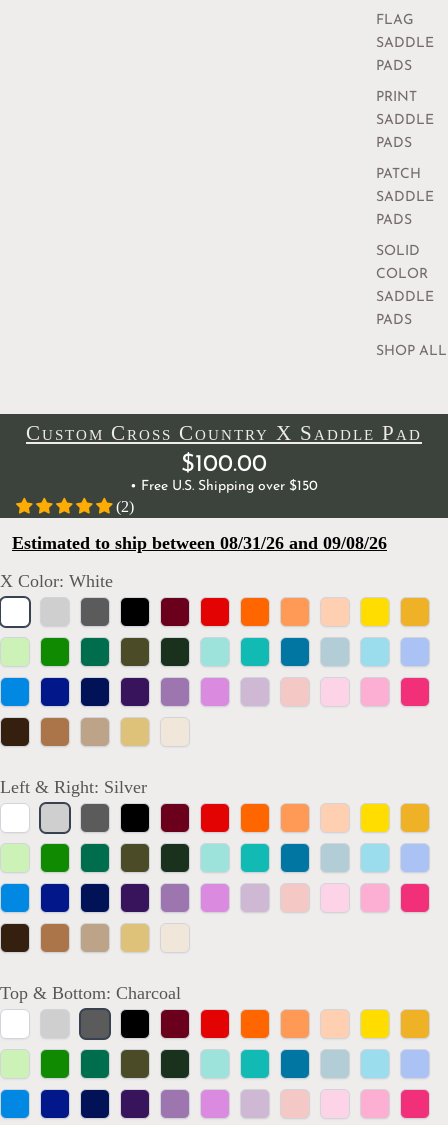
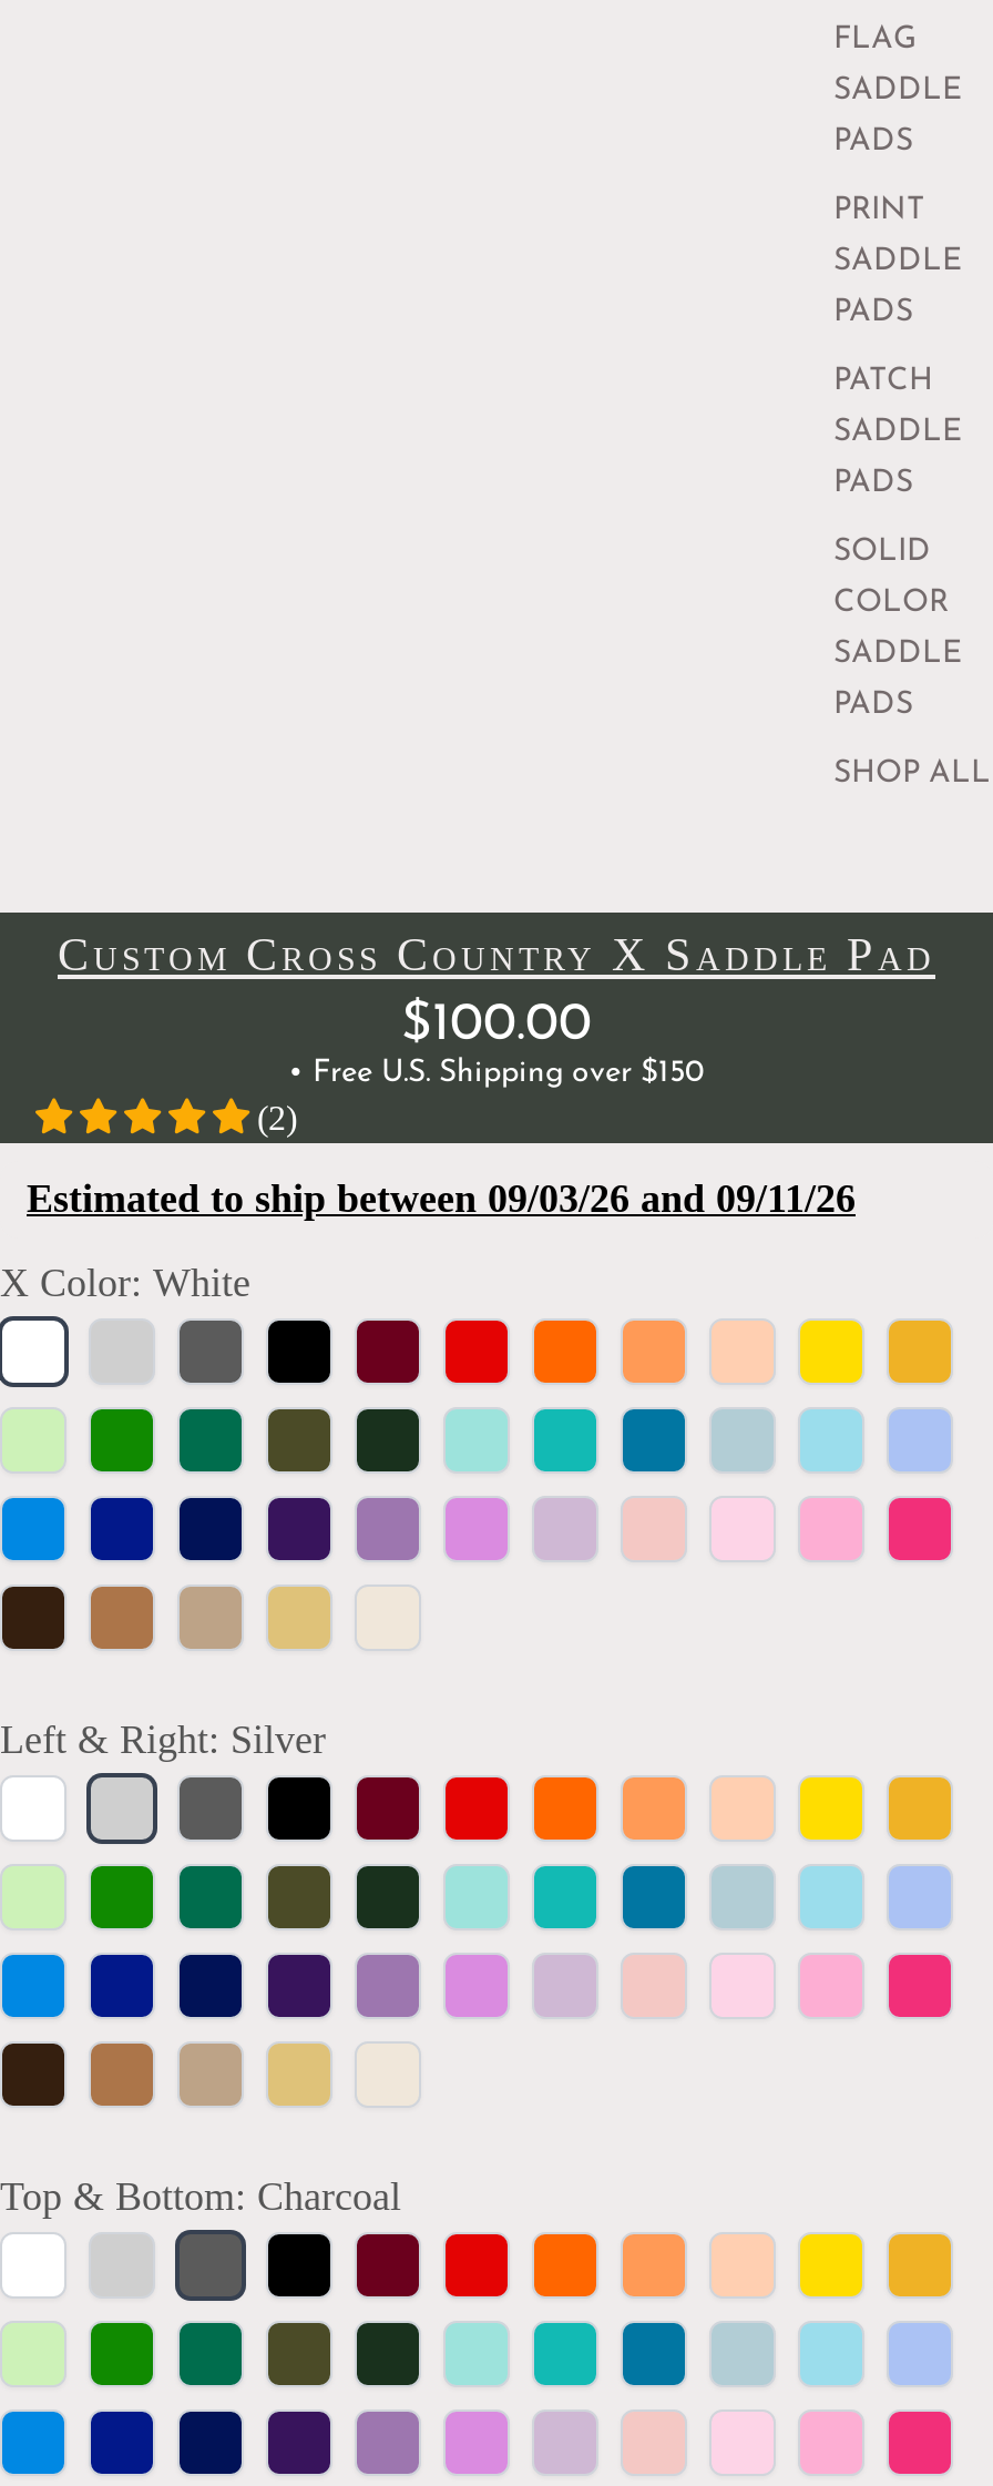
[12,533,387,553] Estimated to ship between 08/31/26 and 09/08/26 -> [27,1177,856,1221] Estimated to ship between 09/03/26 and 09/11/26

